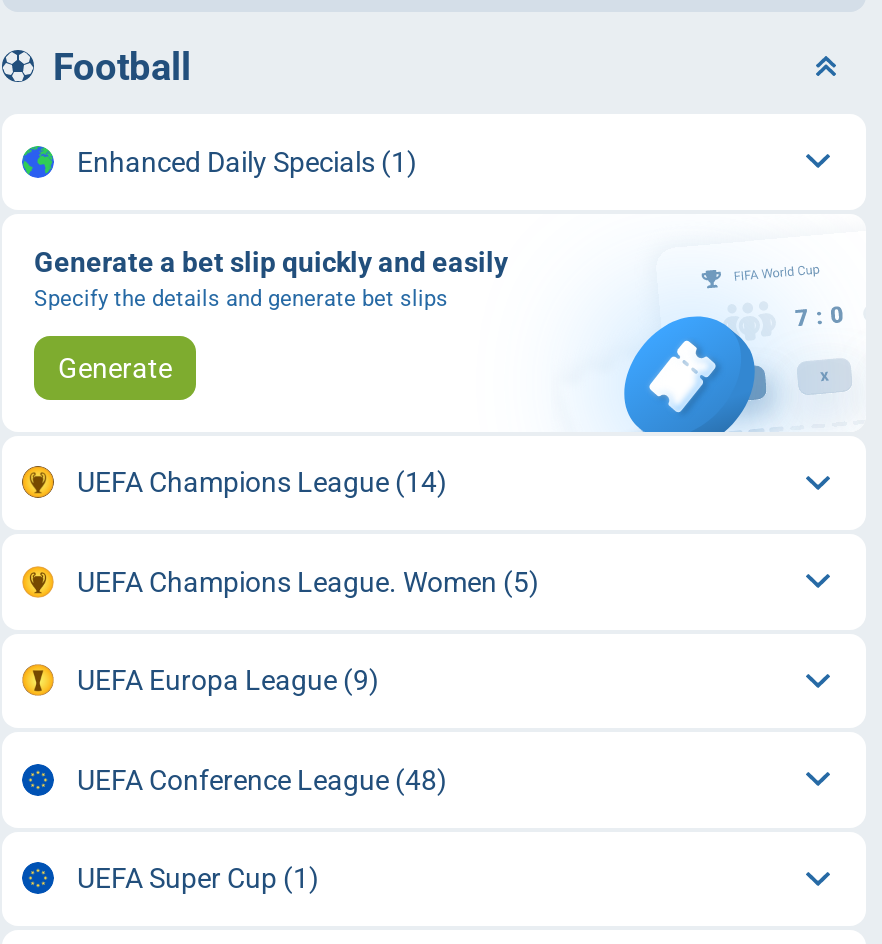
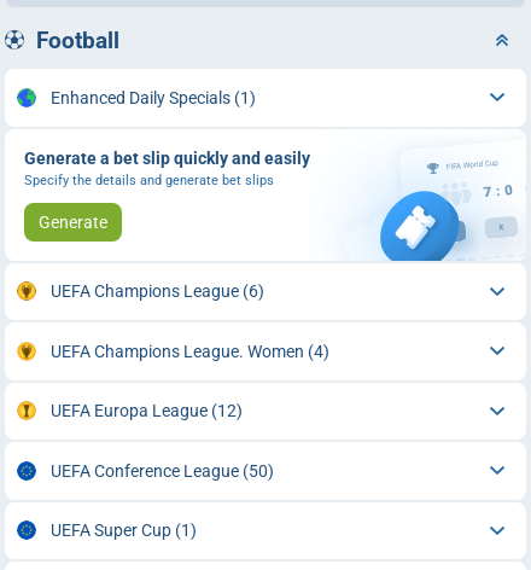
[77,466,447,498] UEFA Champions League (14) -> [50,282,264,301] UEFA Champions League (6)
[77,566,539,598] UEFA Champions League. Women (5) -> [50,342,329,361] UEFA Champions League. Women (4)
[77,664,379,696] UEFA Europa League (9) -> [50,401,242,420] UEFA Europa League (12)
[77,764,447,796] UEFA Conference League (48) -> [50,461,273,480] UEFA Conference League (50)

